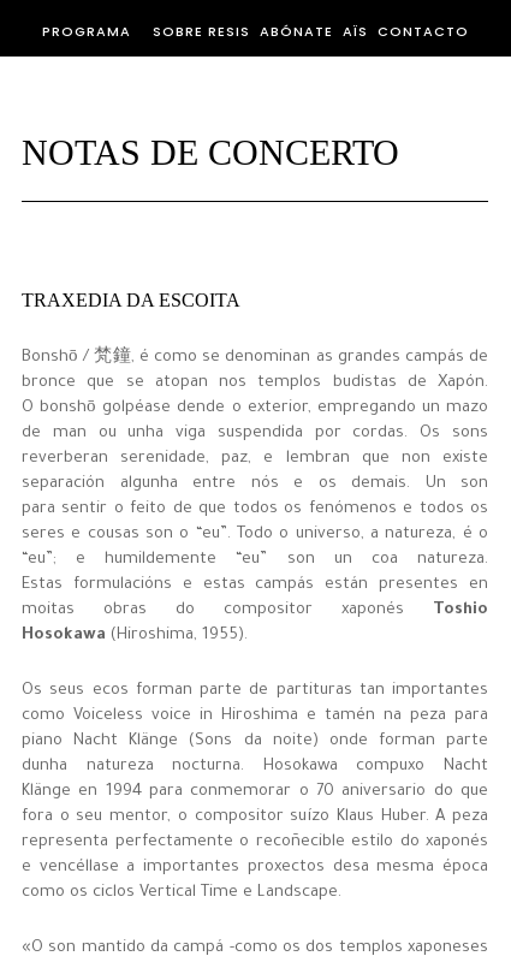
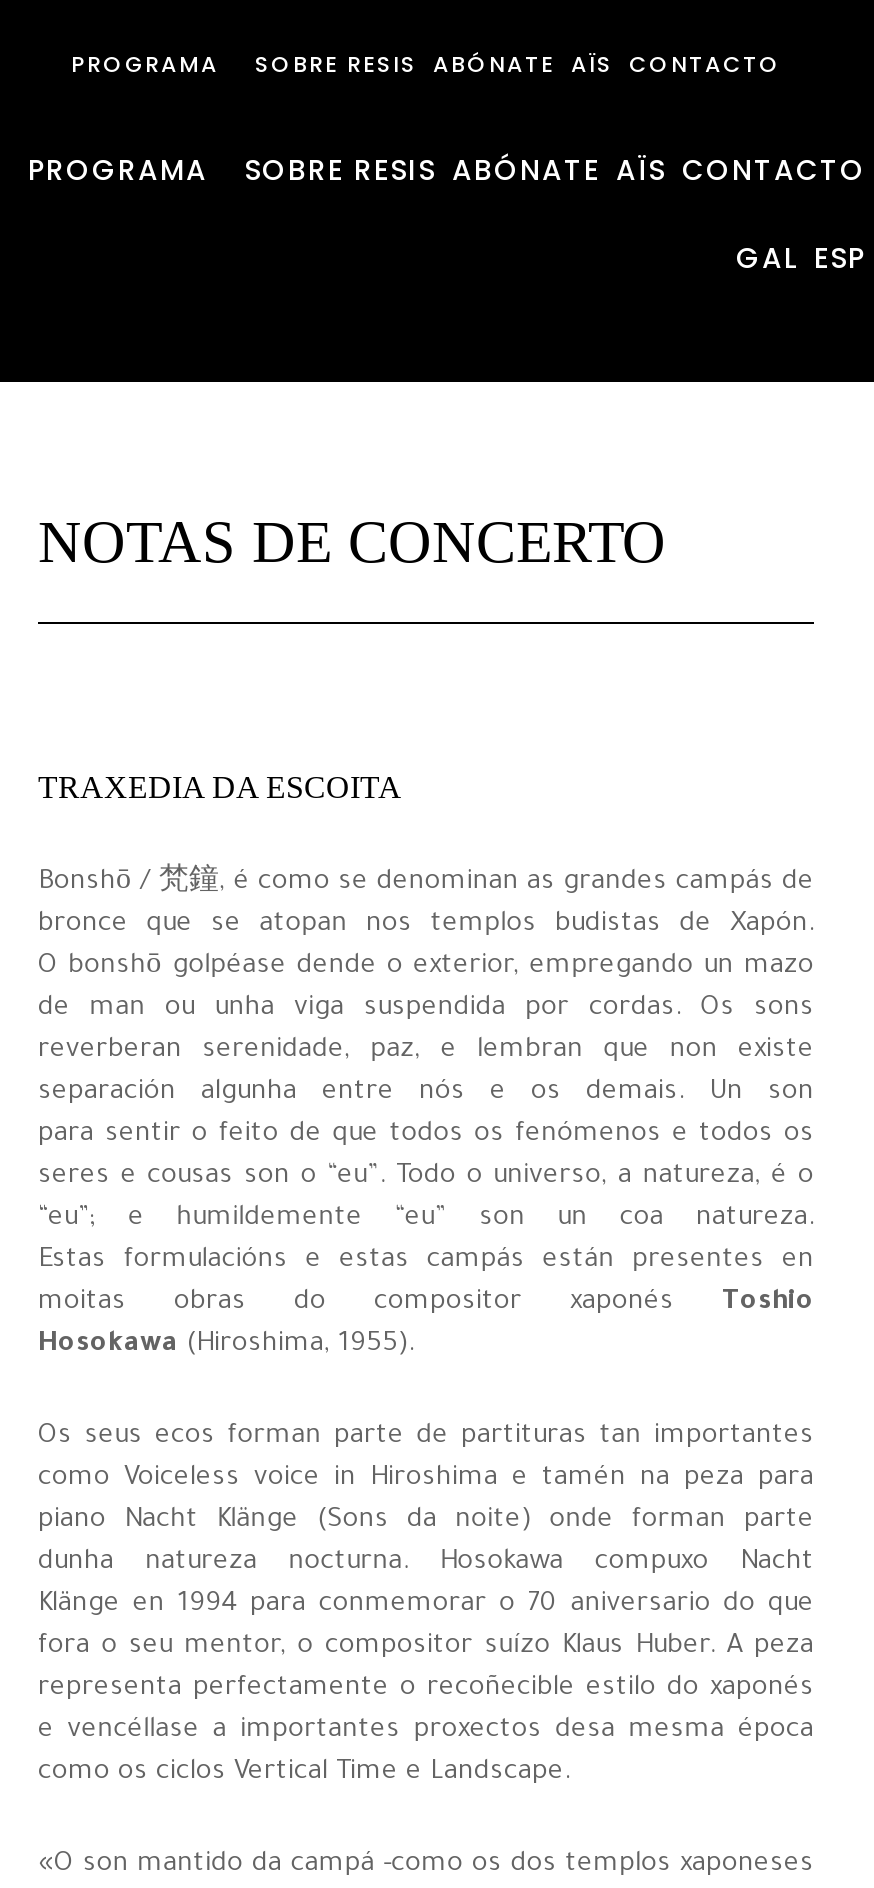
none -> [28,150,866,278] PROGRAMA | SOBRE RESIS ABÓNATE AÏS CONTACTO | GAL ESP

